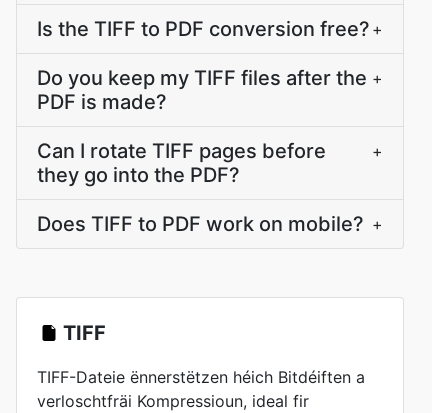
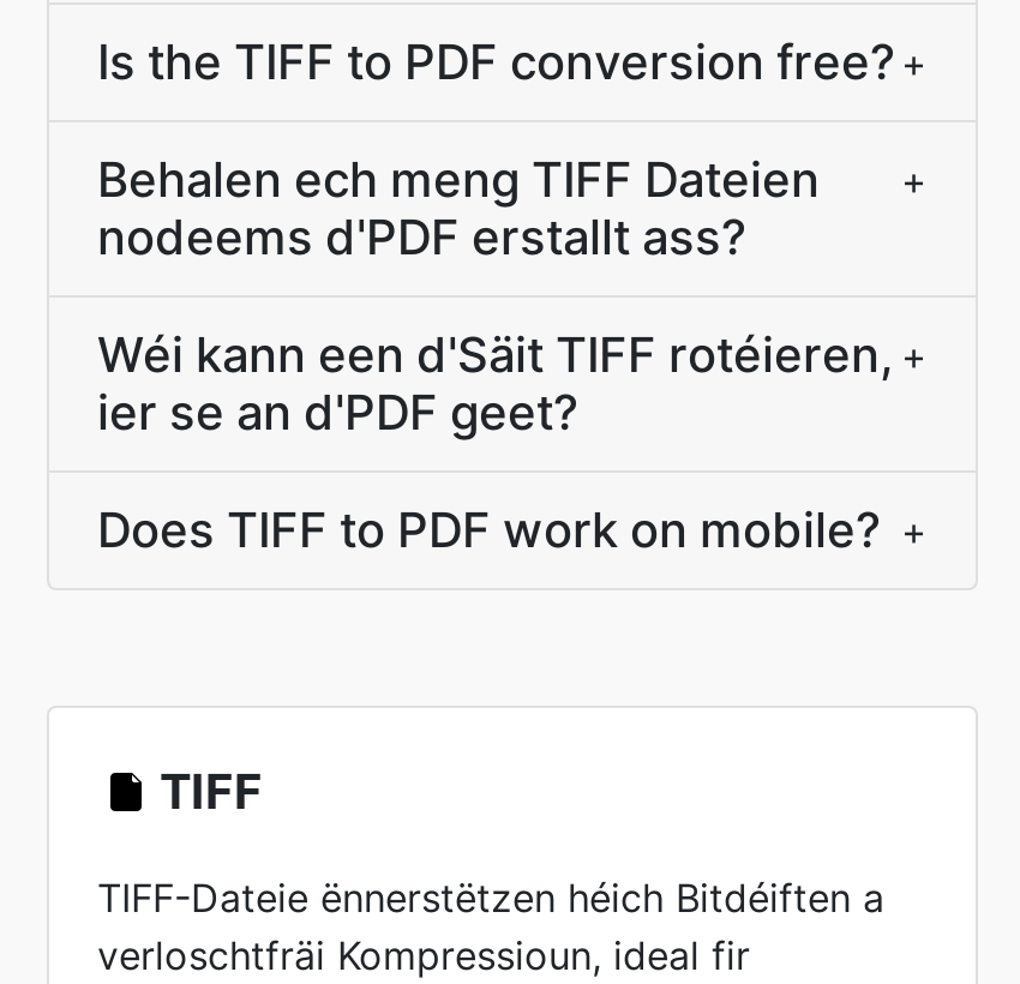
[37,66,367,114] Do you keep my TIFF files after the | PDF is made? -> [97,151,820,266] Behalen ech meng TIFF Dateien | nodeems d'PDF erstallt ass?
[37,139,326,187] Can I rotate TIFF pages before | they go into the PDF? -> [97,326,894,442] Wéi kann een d'Säit TIFF rotéieren, | ier se an d'PDF geet?

